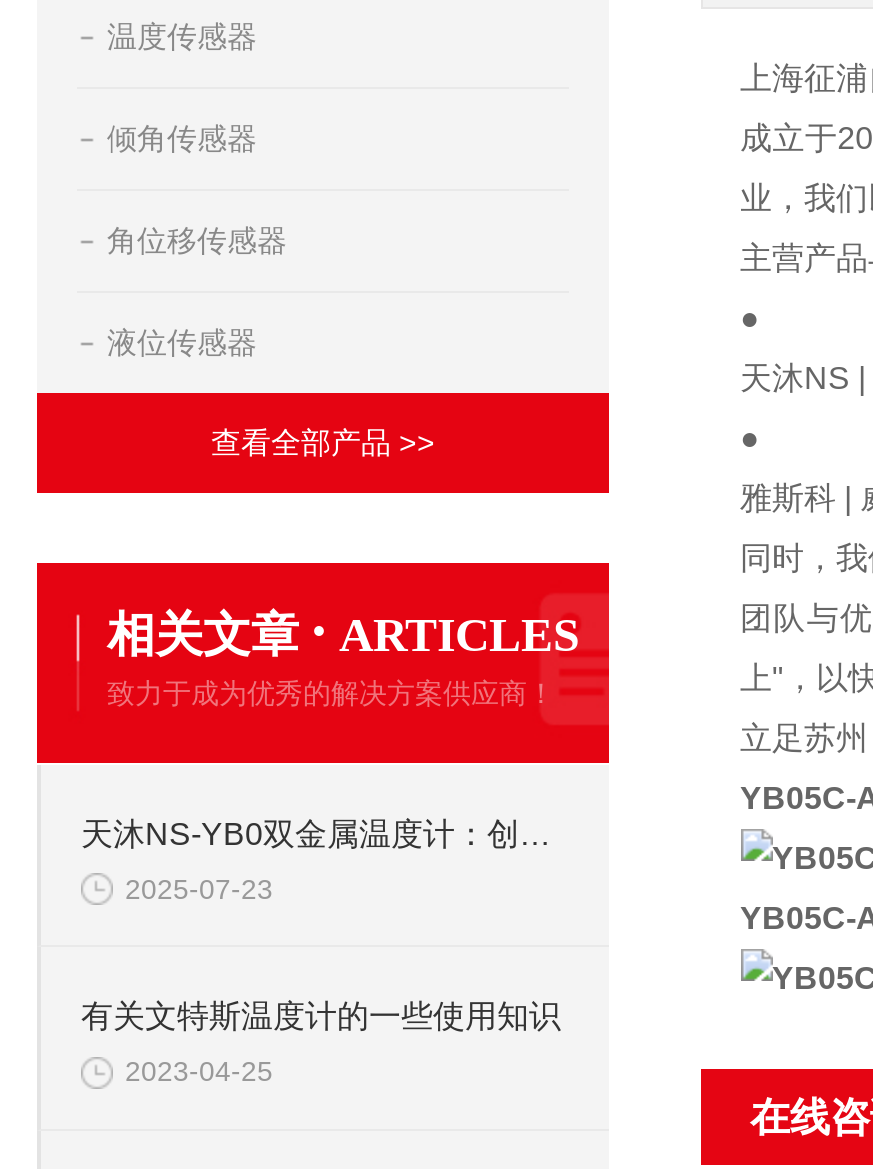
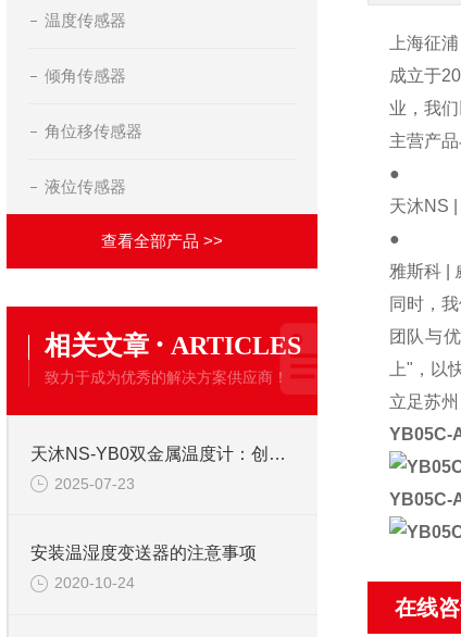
[81,1000,561,1034] 有关文特斯温度计的一些使用知识 -> [30,544,257,562] 安装温湿度变送器的注意事项
[125,1056,273,1088] 2023-04-25 -> [54,574,135,592] 2020-10-24

